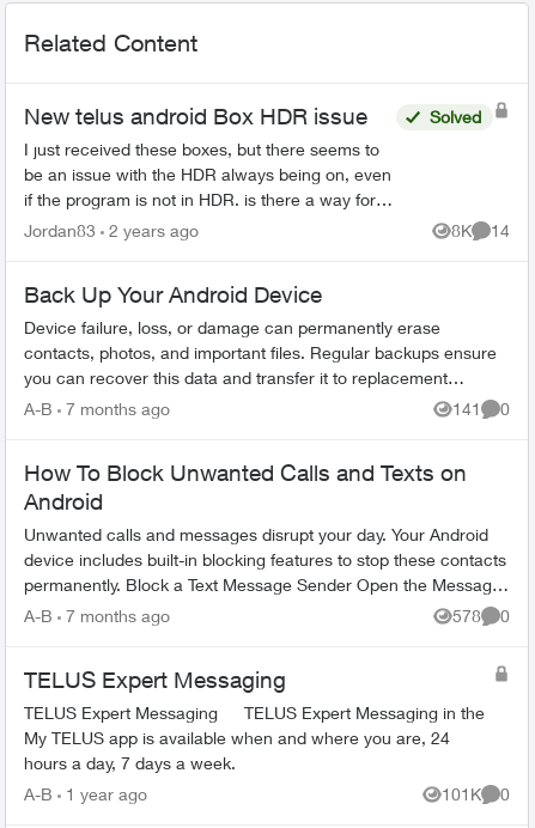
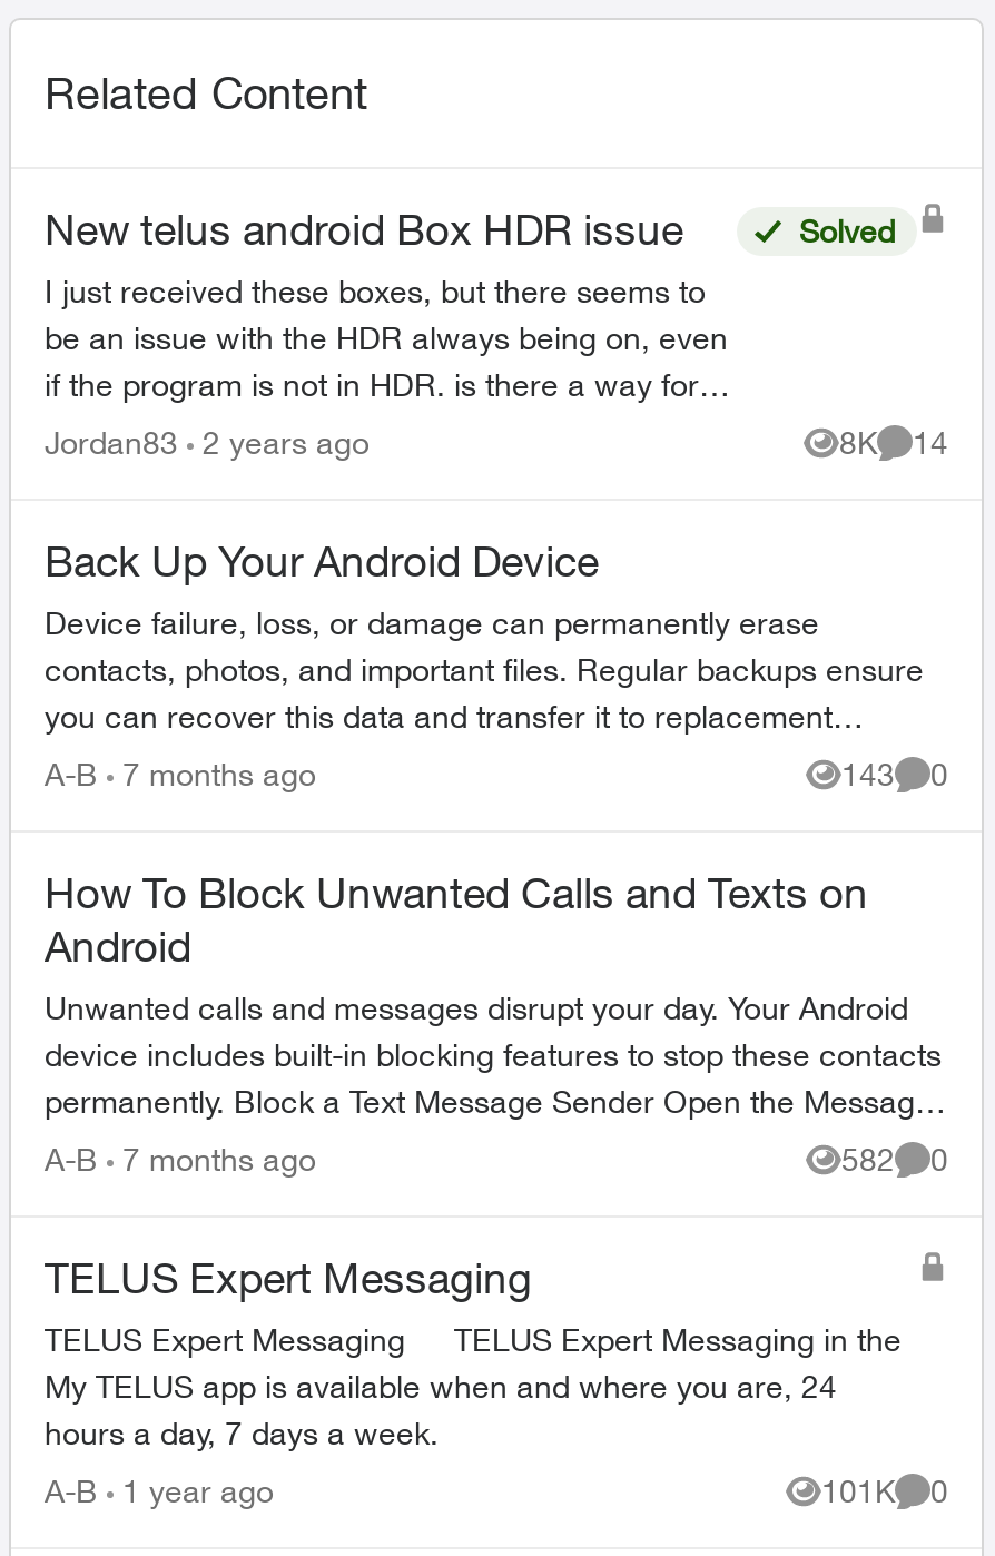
[452,398,510,419] 141 0 -> [841,755,948,792] 143 0
[452,605,510,626] 578 0 -> [841,1140,948,1178] 582 0

